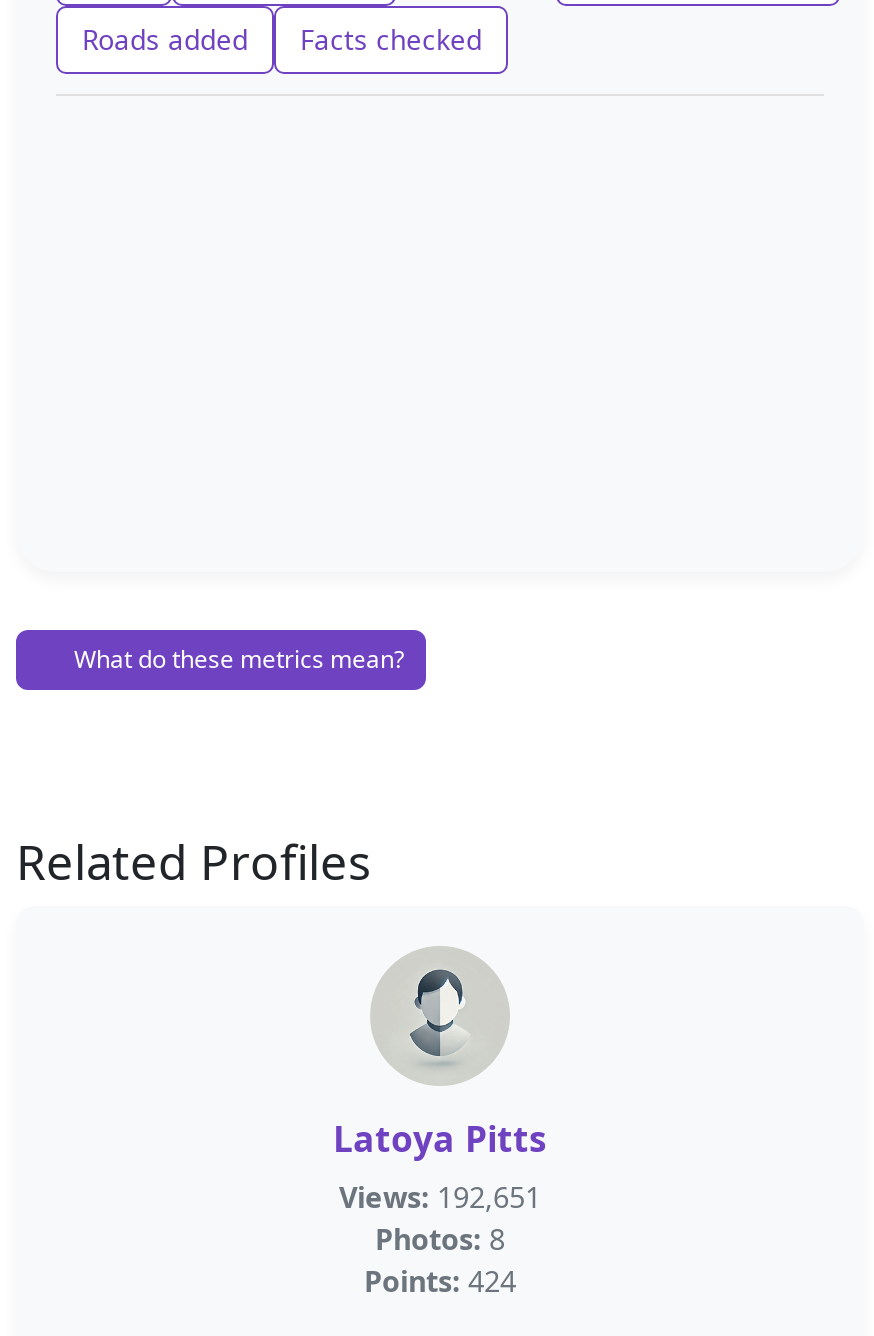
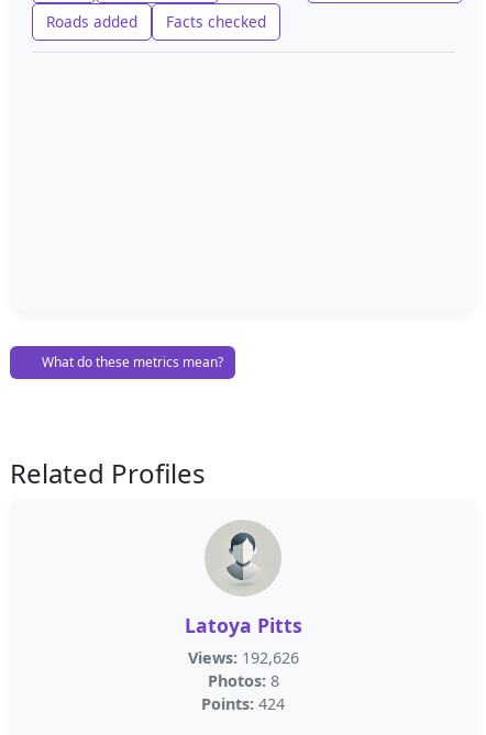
[339,1178,541,1216] Views: 192,651 -> [187,647,299,668] Views: 192,626

